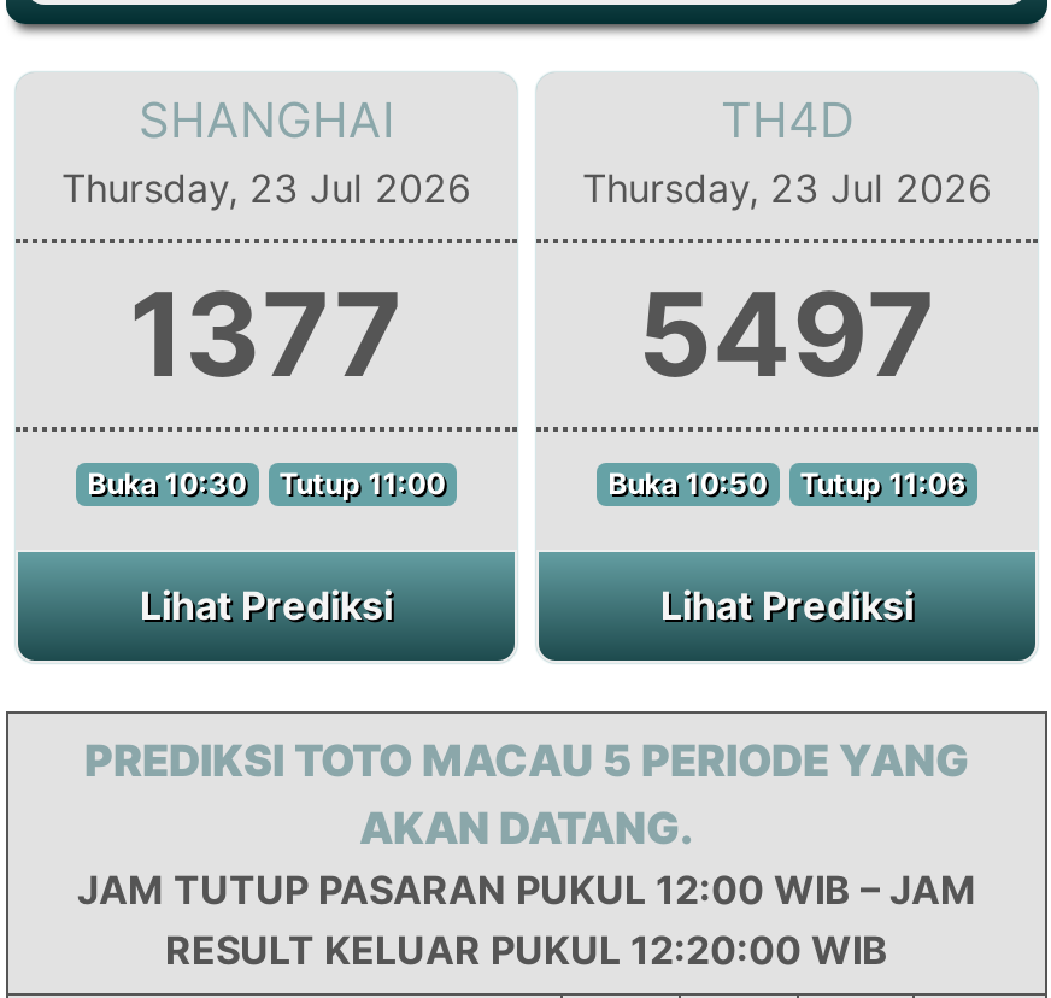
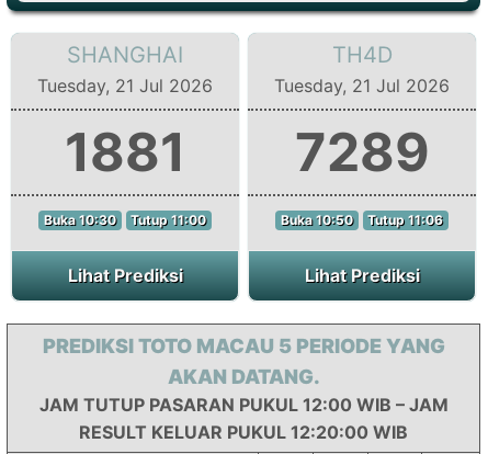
[61,165,471,213] Thursday, 23 Jul 2026 -> [37,75,213,97] Tuesday, 21 Jul 2026
[582,165,992,213] Thursday, 23 Jul 2026 -> [274,75,450,97] Tuesday, 21 Jul 2026
[129,263,404,406] 1377 -> [65,120,185,185] 1881
[638,263,936,406] 5497 -> [294,120,429,185] 7289

